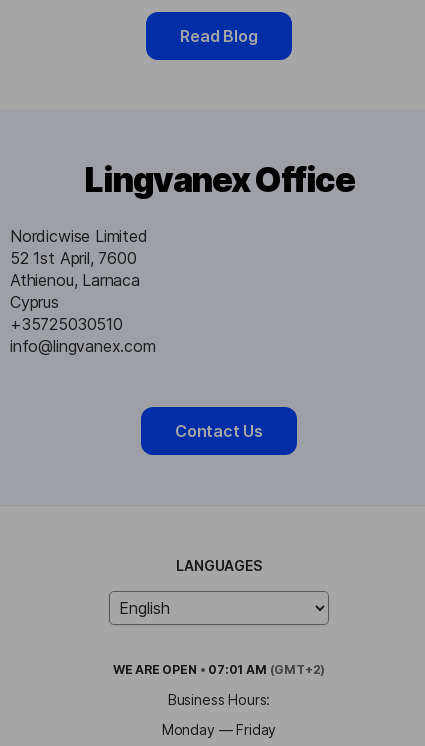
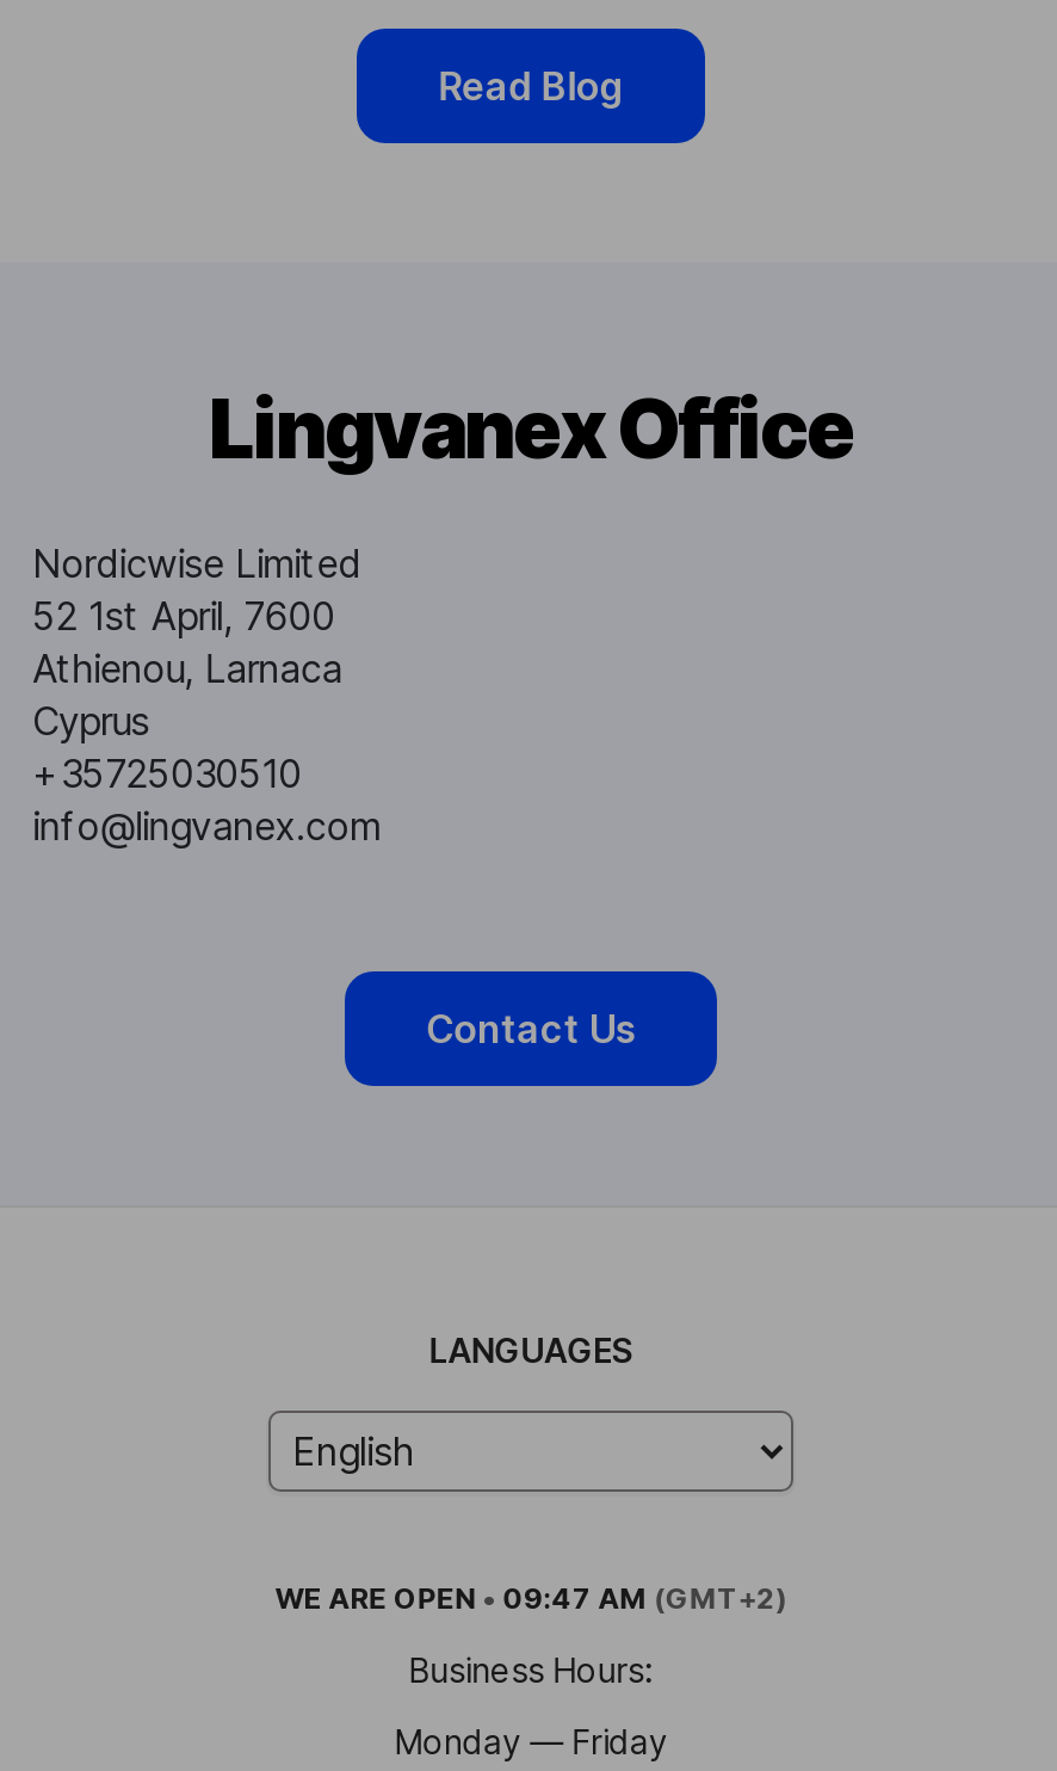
[113,661,325,676] WE ARE OPEN • 07:01 AM (GMT+2) -> [275,1579,787,1615] WE ARE OPEN • 09:47 AM (GMT+2)

